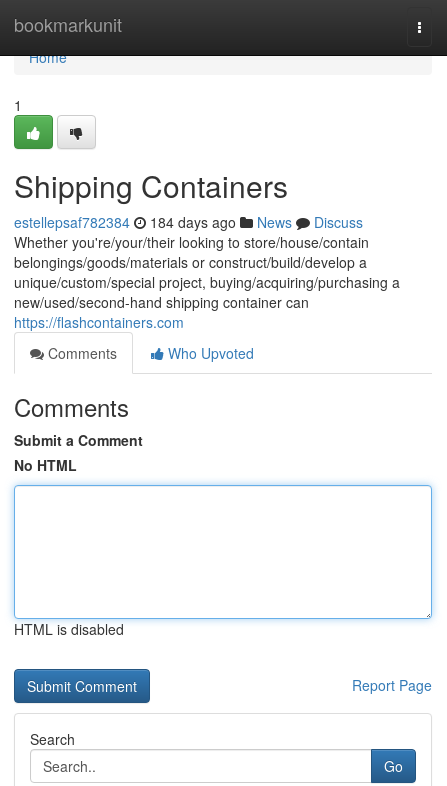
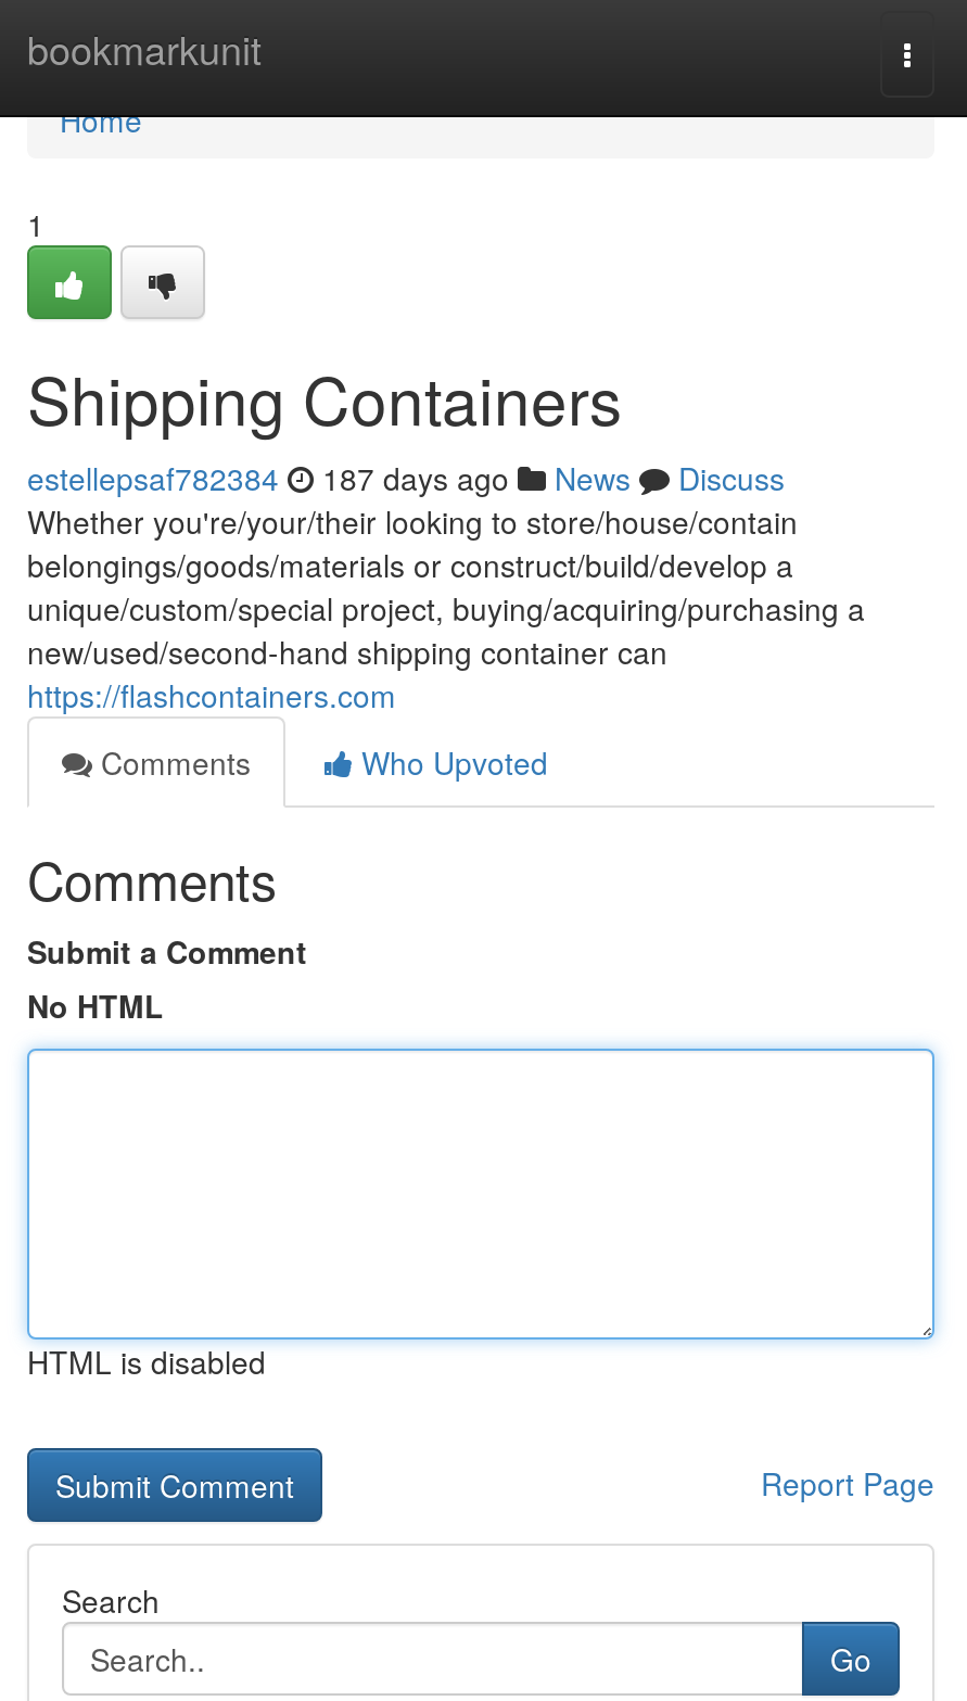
[14,212,363,232] estellepsaf782384 184 days ago News Discuss -> [27,456,785,499] estellepsaf782384 187 days ago News Discuss

